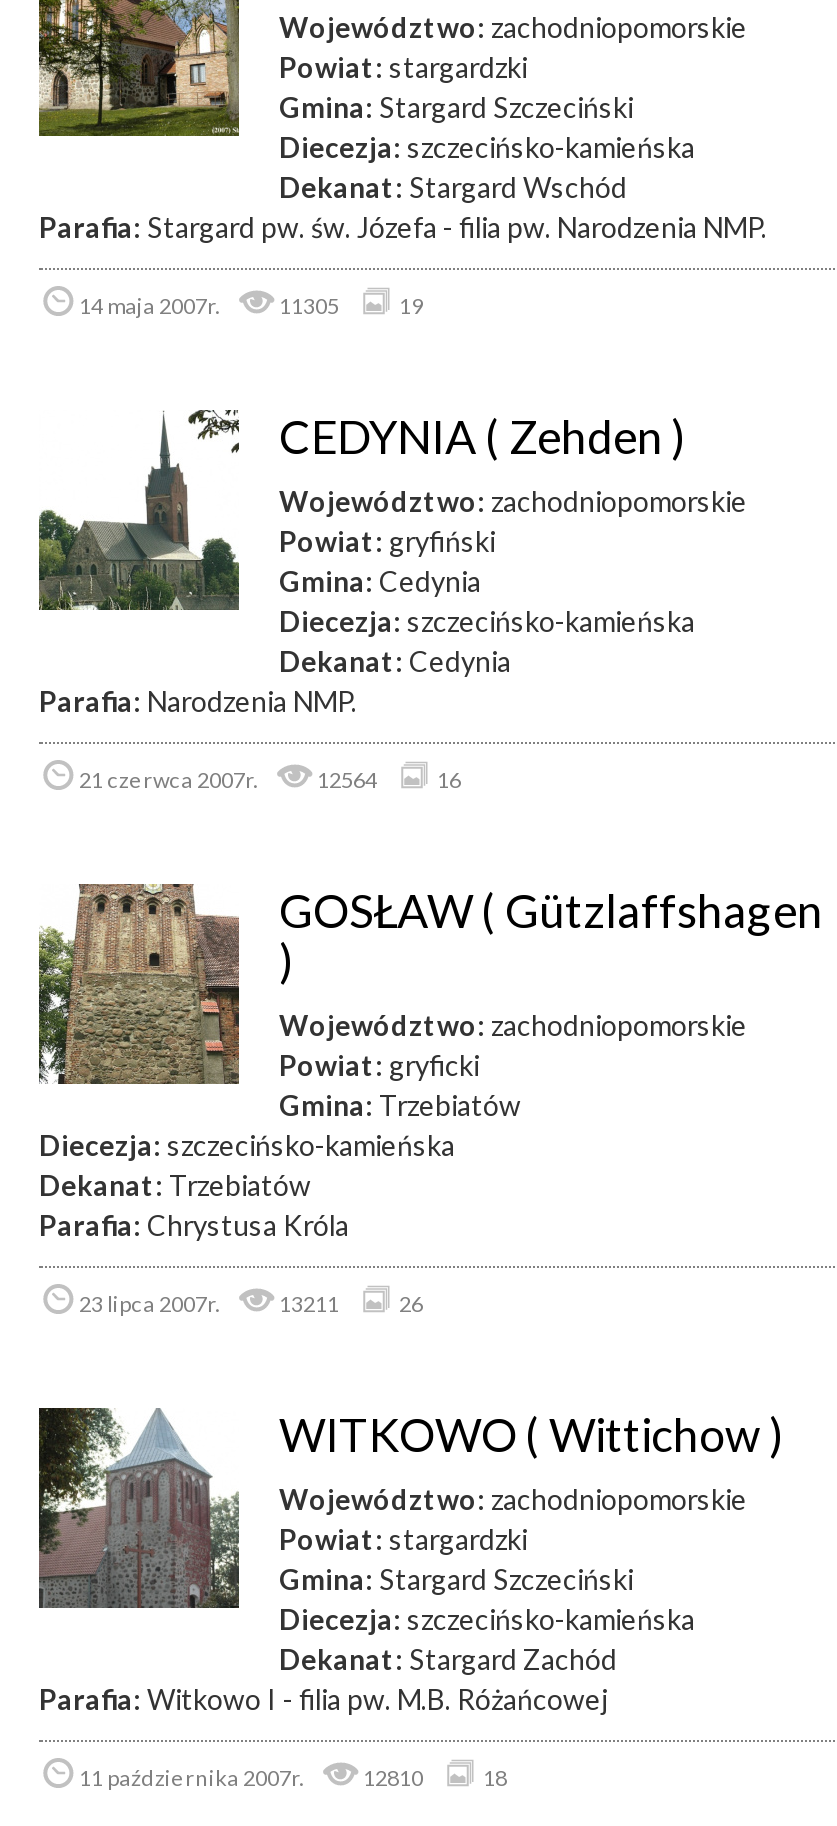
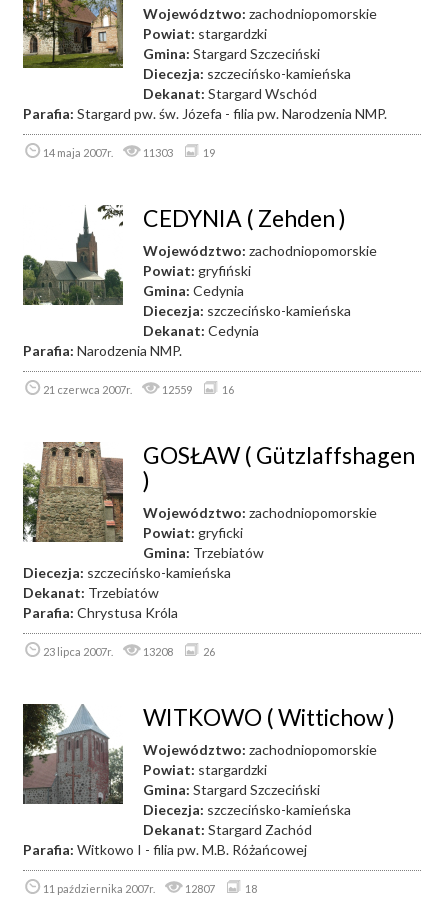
[279,292,339,318] 11305 -> [143,146,173,159] 11303
[317,766,377,792] 12564 -> [162,383,192,396] 12559
[279,1290,339,1316] 13211 -> [143,645,173,658] 13208
[363,1764,423,1790] 12810 -> [185,882,215,895] 12807

